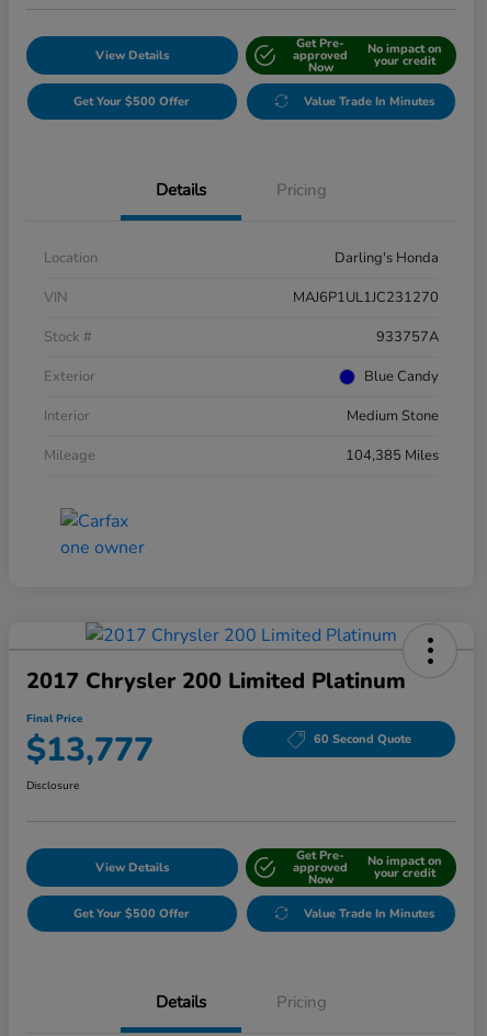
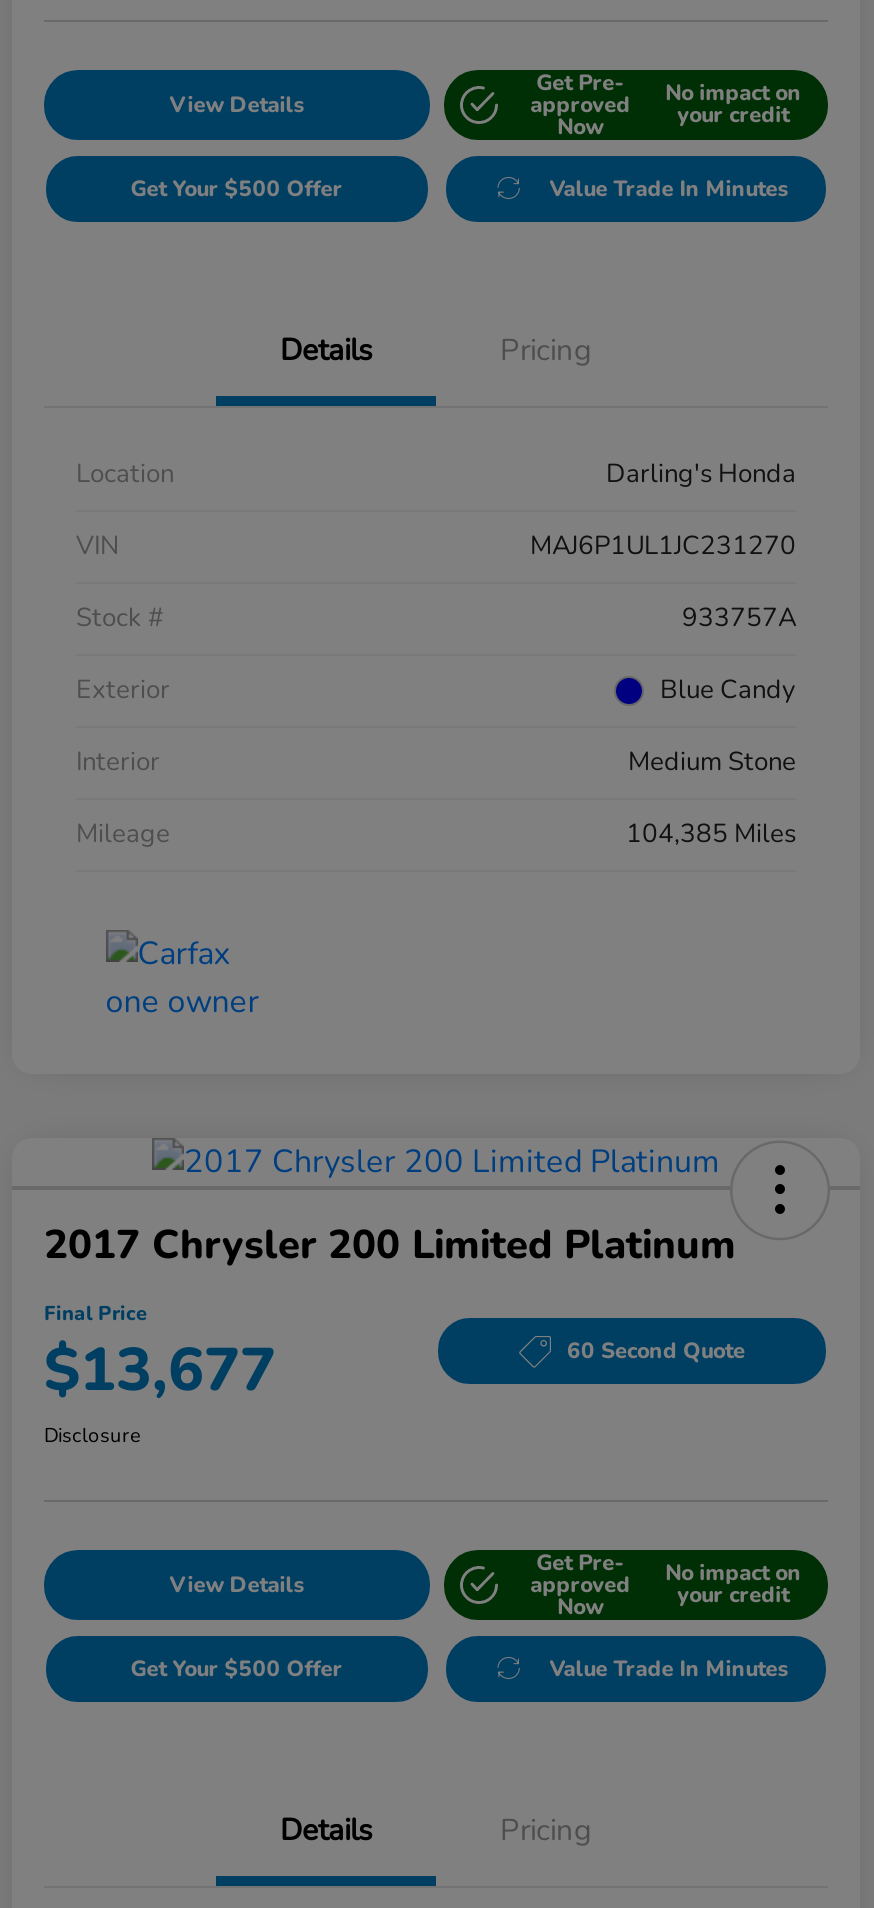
[26,727,154,772] $13,777 -> [44,1330,276,1412] $13,677

